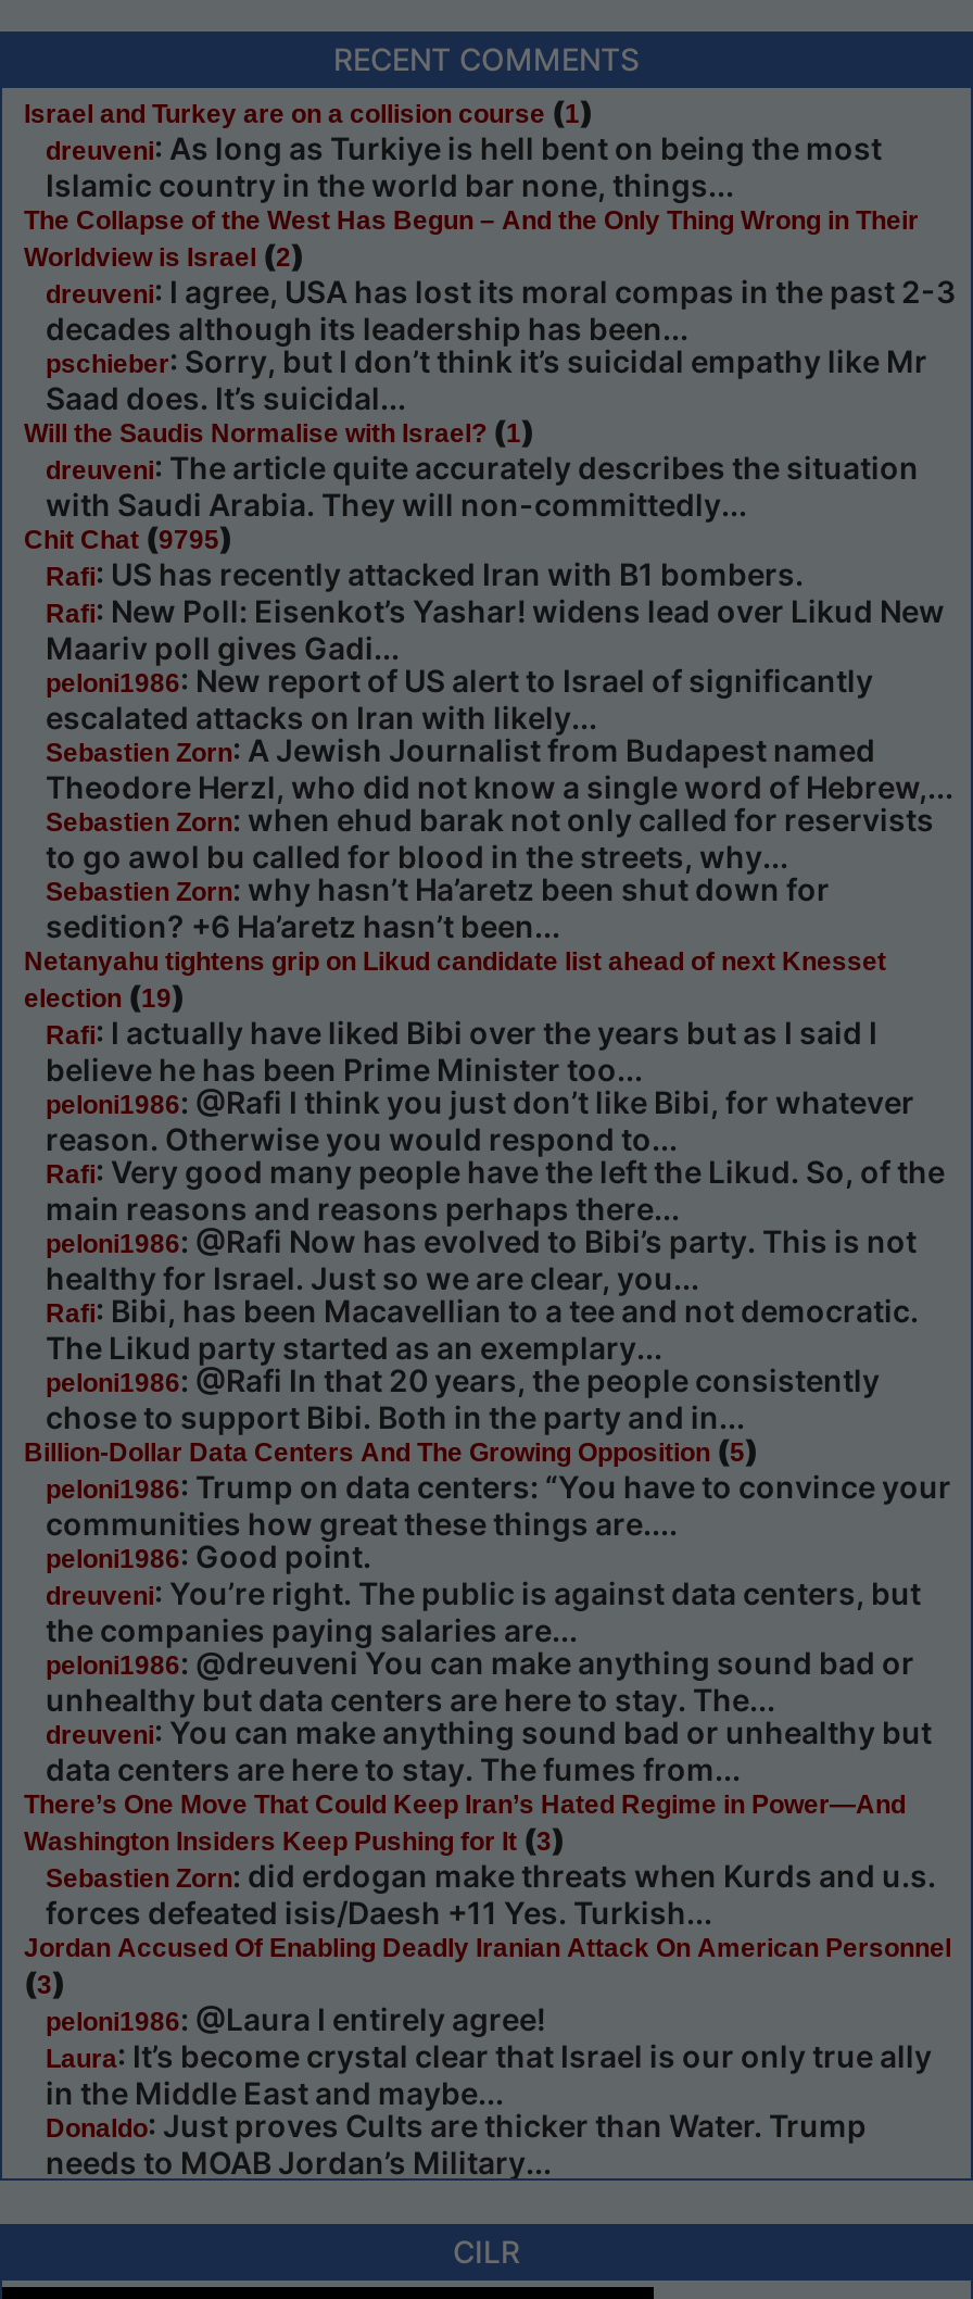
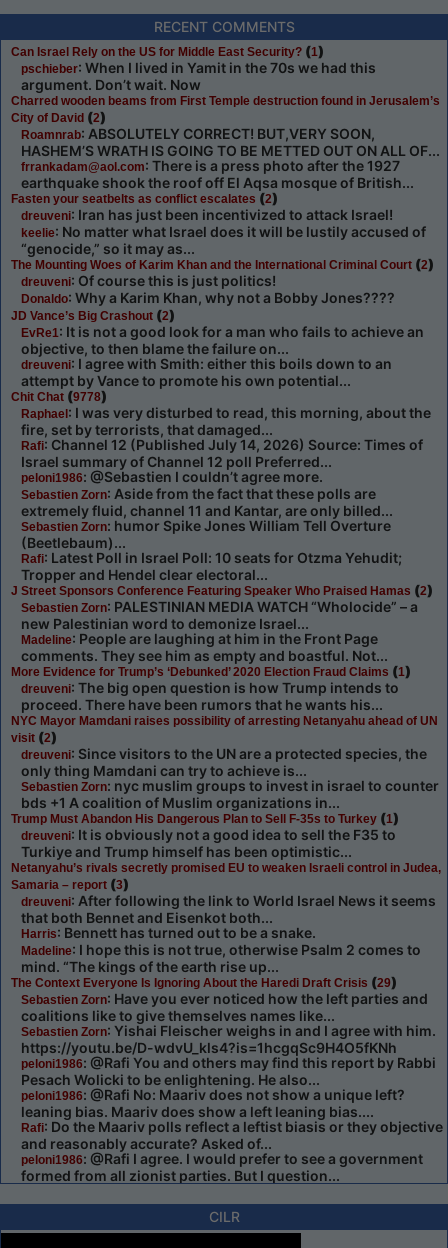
[24,92,956,2180] Israel and Turkey are on a collision course (1) | dreuveni: As long as Turkiye is hell bent on being the most | Islamic country in the world bar none, things... | The Collapse of the West Has Begun – And the Only Thing Wrong in Their | Worldview is Israel (2) | dreuveni: I agree, USA has lost its moral compas in the past 2-3 | decades although its leadership has been... | pschieber: Sorry, but I don’t think it’s suicidal empathy like Mr | Saad does. It’s suicidal... | Will the Saudis Normalise with Israel? (1) | dreuveni: The article quite accurately describes the situation | with Saudi Arabia. They will non-committedly... | Chit Chat(9795) | Rafi: US has recently attacked Iran with B1 bombers. | Rafi: New Poll: Eisenkot’s Yashar! widens lead over Likud New | Maariv poll gives Gadi... | peloni1986: New report of US alert to Israel of significantly | escalated attacks on Iran with likely... | Sebastien Zorn: A Jewish Journalist from Budapest named | Theodore Herzl, who did not know a single word of Hebrew,... | Sebastien Zorn: when ehud barak not only called for reservists | to go awol bu called for blood in the streets, why... | Sebastien Zorn: why hasn’t Ha’aretz been shut down for | sedition? +6 Ha’aretz hasn’t been... | Netanyahu tightens grip on Likud candidate list ahead of next Knesset | election (19) | Rafi: I actually have liked Bibi over the years but as I said I | believe he has been Prime Minister too... | peloni1986: @Rafi I think you just don’t like Bibi, for whatever | reason. Otherwise you would respond to... | Rafi: Very good many people have the left the Likud. So, of the | main reasons and reasons perhaps there... | peloni1986: @Rafi Now has evolved to Bibi’s party. This is not | healthy for Israel. Just so we are clear, you... | Rafi: Bibi, has been Macavellian to a tee and not democratic. | The Likud party started as an exemplary... | peloni1986: @Rafi In that 20 years, the people consistently | chose to support Bibi. Both in the party and in... | Billion-Dollar Data Centers And The Growing Opposition(5) | peloni1986: Trump on data centers: “You have to convince your | communities how great these things are.... | peloni1986: Good point. | dreuveni: You’re right. The public is against data centers, but | the companies paying salaries are... | peloni1986: @dreuveni You can make anything sound bad or | unhealthy but data centers are here to stay. The... | dreuveni: You can make anything sound bad or unhealthy but | data centers are here to stay. The fumes from... | There’s One Move That Could Keep Iran’s Hated Regime in Power—And | Washington Insiders Keep Pushing for It (3) | Sebastien Zorn: did erdogan make threats when Kurds and u.s. | forces defeated isis/Daesh +11 Yes. Turkish... | Jordan Accused Of Enabling Deadly Iranian Attack On American Personnel | (3) | peloni1986: @Laura I entirely agree! | Laura: It’s become crystal clear that Israel is our only true ally | in the Middle East and maybe... | Donaldo: Just proves Cults are thicker than Water. Trump | needs to MOAB Jordan’s Military... -> [11,42,443,1184] Can Israel Rely on the US for Middle East Security? (1) | pschieber: When I lived in Yamit in the 70s we had this | argument. Don’t wait. Now | Charred wooden beams from First Temple destruction found in Jerusalem’s | City of David (2) | Roamnrab: ABSOLUTELY CORRECT! BUT,VERY SOON, | HASHEM’S WRATH IS GOING TO BE METTED OUT ON ALL OF... | frrankadam@aol.com: There is a press photo after the 1927 | earthquake shook the roof off El Aqsa mosque of British... | Fasten your seatbelts as conflict escalates(2) | dreuveni: Iran has just been incentivized to attack Israel! | keelie: No matter what Israel does it will be lustily accused of | “genocide,” so it may as... | The Mounting Woes of Karim Khan and the International Criminal Court (2) | dreuveni: Of course this is just politics! | Donaldo: Why a Karim Khan, why not a Bobby Jones???? | JD Vance’s Big Crashout (2) | EvRe1: It is not a good look for a man who fails to achieve an | objective, to then blame the failure on... | dreuveni: I agree with Smith: either this boils down to an | attempt by Vance to promote his own potential... | Chit Chat(9778) | Raphael: I was very disturbed to read, this morning, about the | fire, set by terrorists, that damaged... | Rafi: Channel 12 (Published July 14, 2026) Source: Times of | Israel summary of Channel 12 poll Preferred... | peloni1986: @Sebastien I couldn’t agree more. | Sebastien Zorn: Aside from the fact that these polls are | extremely fluid, channel 11 and Kantar, are only billed... | Sebastien Zorn: humor Spike Jones William Tell Overture | (Beetlebaum)... | Rafi: Latest Poll in Israel Poll: 10 seats for Otzma Yehudit; | Tropper and Hendel clear electoral... | J Street Sponsors Conference Featuring Speaker Who Praised Hamas (2) | Sebastien Zorn: PALESTINIAN MEDIA WATCH “Wholocide” – a | new Palestinian word to demonize Israel... | Madeline: People are laughing at him in the Front Page | comments. They see him as empty and boastful. Not... | More Evidence for Trump’s ‘Debunked’ 2020 Election Fraud Claims (1) | dreuveni: The big open question is how Trump intends to | proceed. There have been rumors that he wants his... | NYC Mayor Mamdani raises possibility of arresting Netanyahu ahead of UN | visit (2) | dreuveni: Since visitors to the UN are a protected species, the | only thing Mamdani can try to achieve is... | Sebastien Zorn: nyc muslim groups to invest in israel to counter | bds +1 A coalition of Muslim organizations in... | Trump Must Abandon His Dangerous Plan to Sell F-35s to Turkey (1) | dreuveni: It is obviously not a good idea to sell the F35 to | Turkiye and Trump himself has been optimistic... | Netanyahu’s rivals secretly promised EU to weaken Israeli control in Judea, | Samaria – report (3) | dreuveni: After following the link to World Israel News it seems | that both Bennet and Eisenkot both... | Harris: Bennett has turned out to be a snake. | Madeline: I hope this is not true, otherwise Psalm 2 comes to | mind. “The kings of the earth rise up... | The Context Everyone Is Ignoring About the Haredi Draft Crisis (29) | Sebastien Zorn: Have you ever noticed how the left parties and | coalitions like to give themselves names like... | Sebastien Zorn: Yishai Fleischer weighs in and I agree with him. | https://youtu.be/D-wdvU_kls4?is=1hcgqSc9H4O5fKNh | peloni1986: @Rafi You and others may find this report by Rabbi | Pesach Wolicki to be enlightening. He also... | peloni1986: @Rafi No: Maariv does not show a unique left? | leaning bias. Maariv does show a left leaning bias.... | Rafi: Do the Maariv polls reflect a leftist biasis or they objective | and reasonably accurate? Asked of... | peloni1986: @Rafi I agree. I would prefer to see a government | formed from all zionist parties. But I question...

